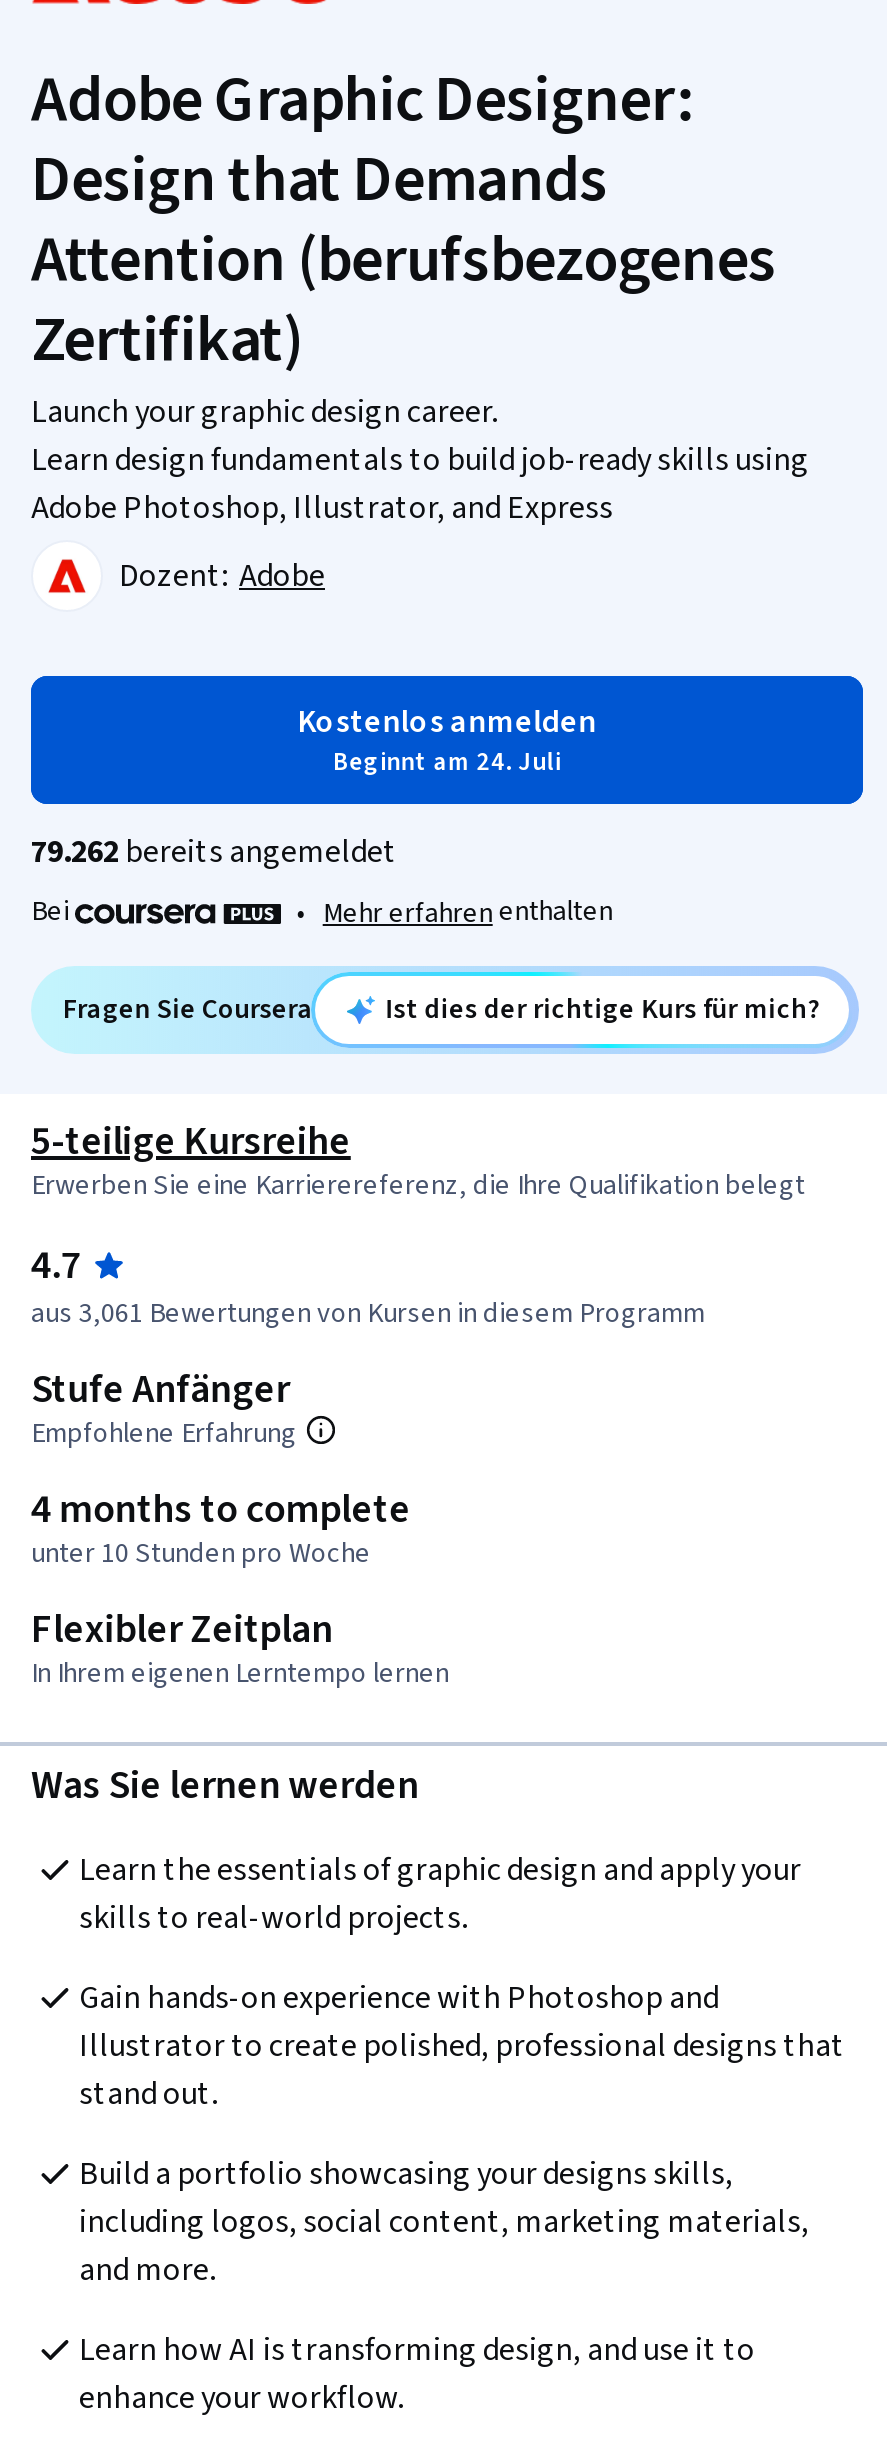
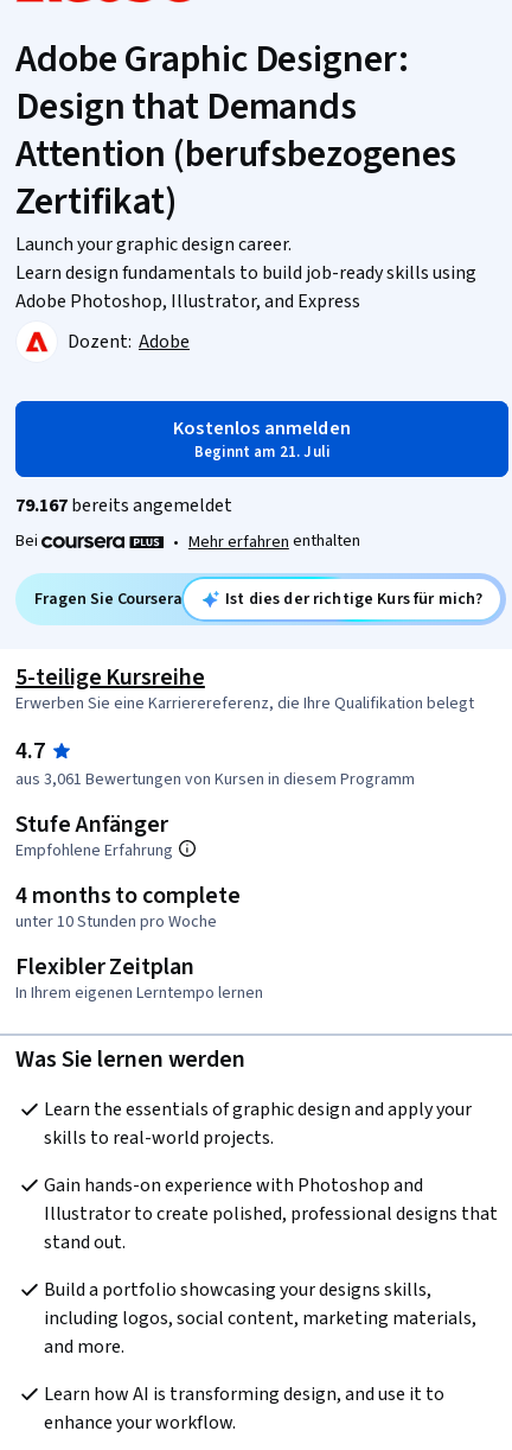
[333,744,561,780] Beginnt am 24. Juli -> [194,441,329,463] Beginnt am 21. Juli
[31,830,397,874] 79.262 bereits angemeldet -> [15,492,232,519] 79.167 bereits angemeldet

